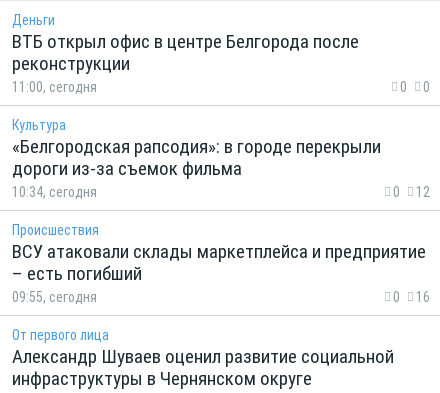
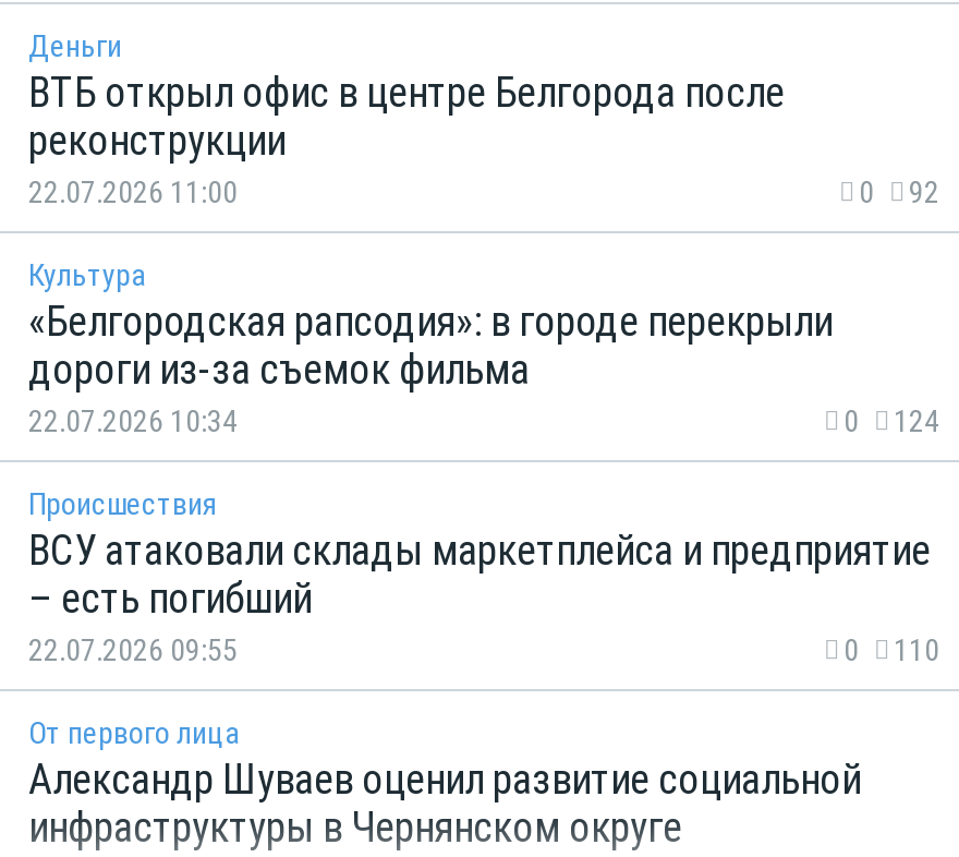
[12,79,97,95] 11:00, сегодня -> [28,173,238,208] 22.07.2026 11:00
[400,79,430,95] 0 0 -> [859,173,939,208] 0 92
[12,184,97,200] 10:34, сегодня -> [28,402,238,437] 22.07.2026 10:34
[393,184,430,200] 0 12 -> [843,402,939,437] 0 124
[12,289,97,305] 09:55, сегодня -> [28,631,238,666] 22.07.2026 09:55
[393,289,430,305] 0 16 -> [843,631,939,666] 0 110

